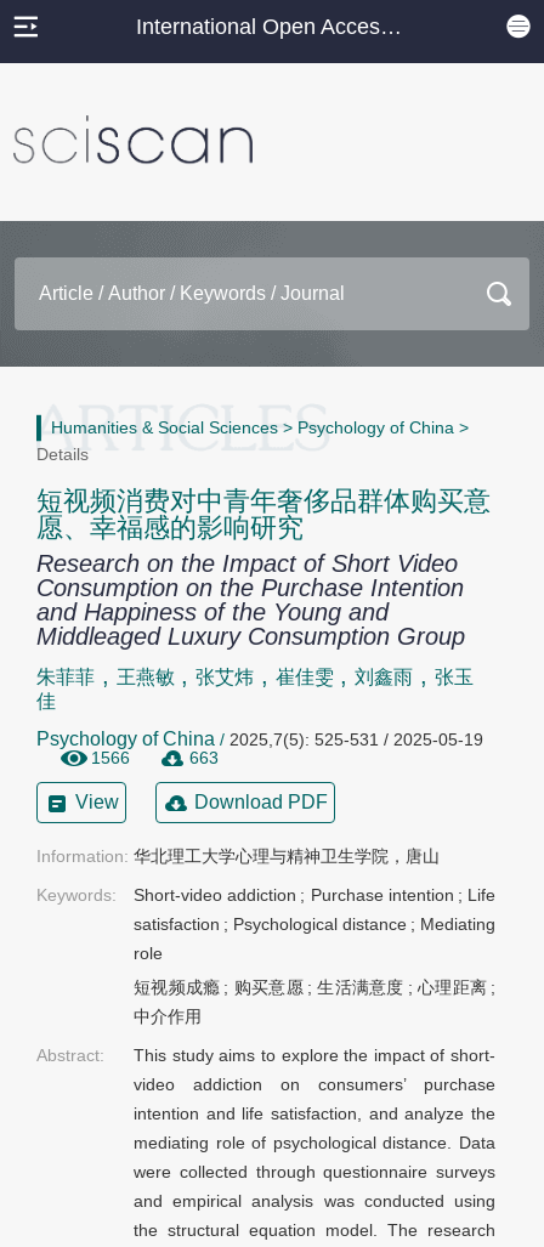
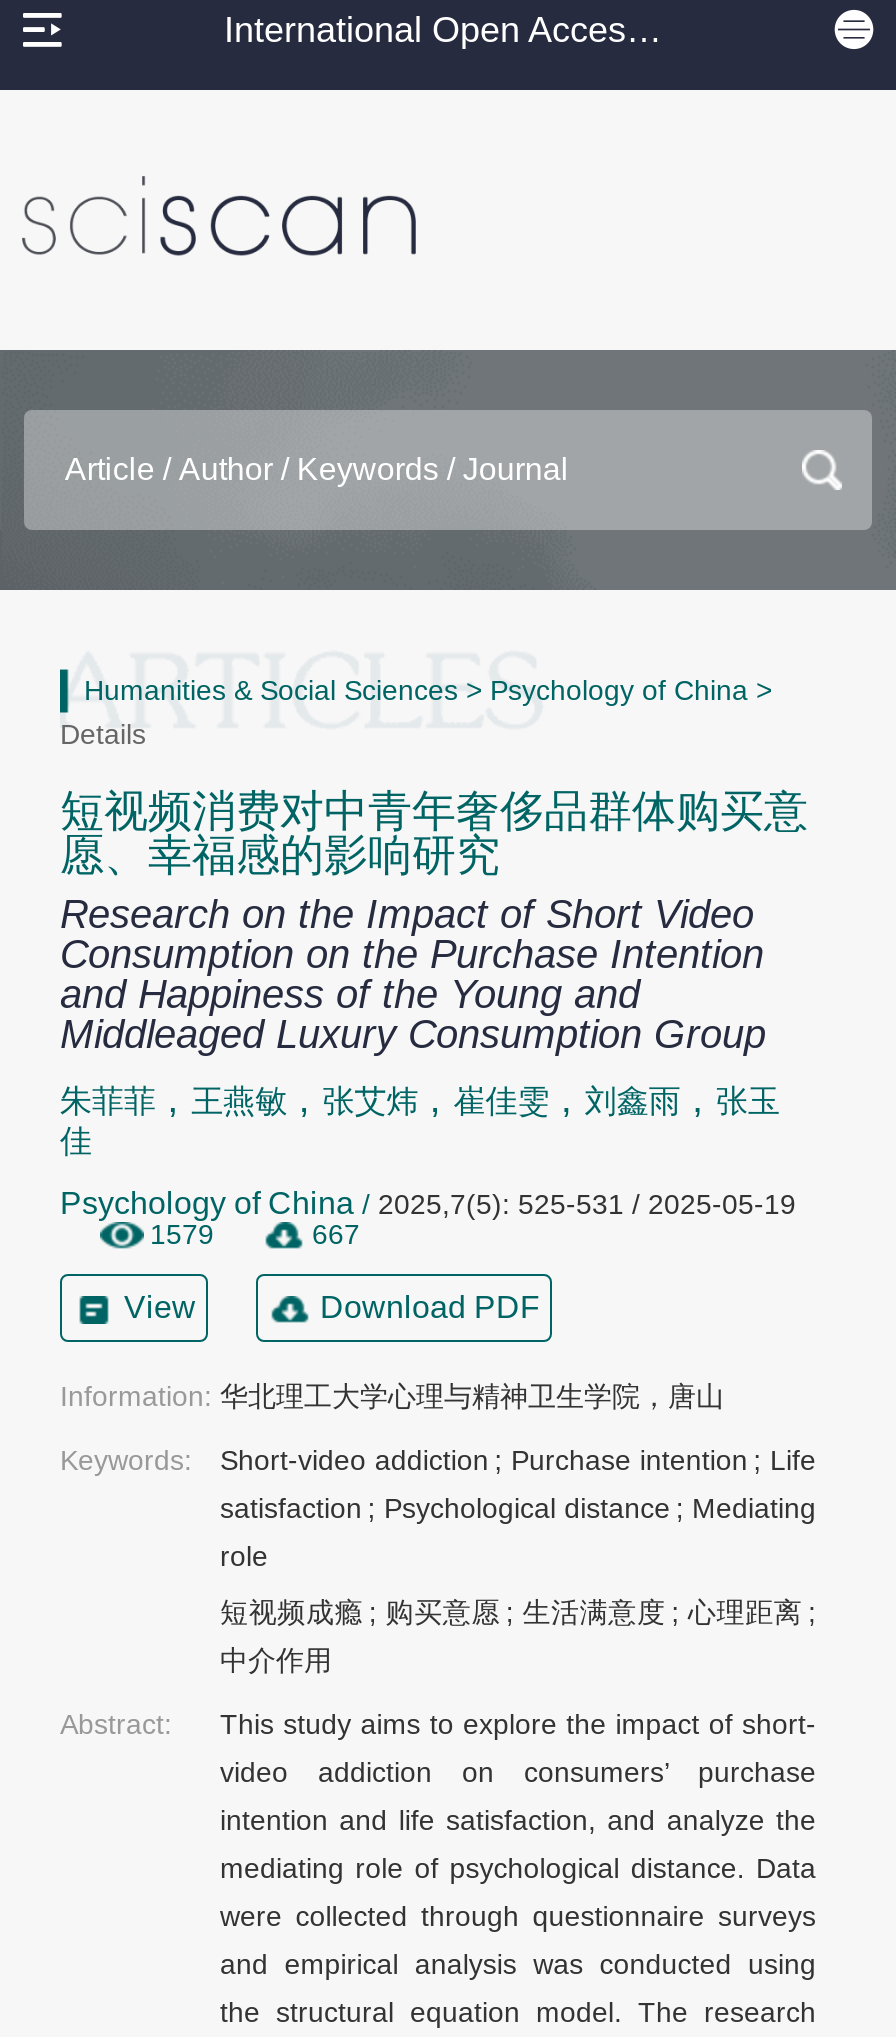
[91,748,130,767] 1566 -> [150,1218,214,1250] 1579
[189,748,219,767] 663 -> [312,1218,360,1250] 667

